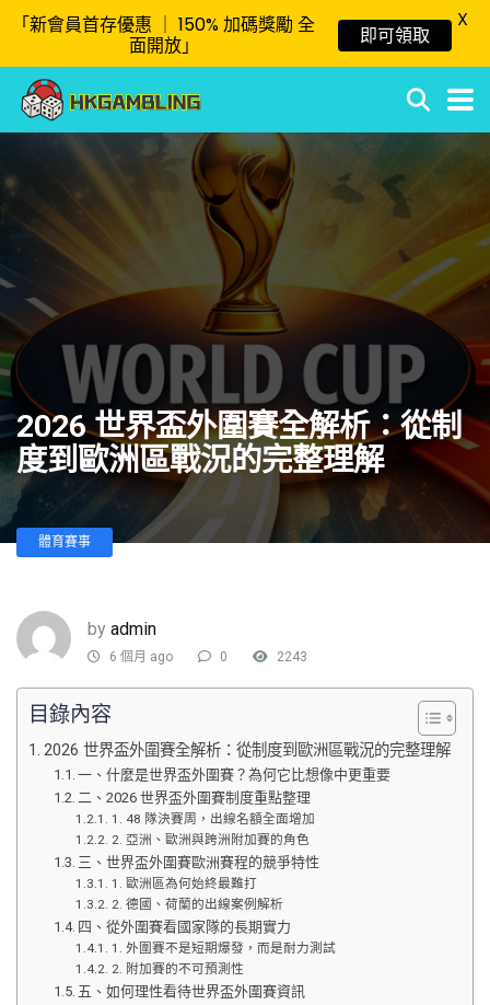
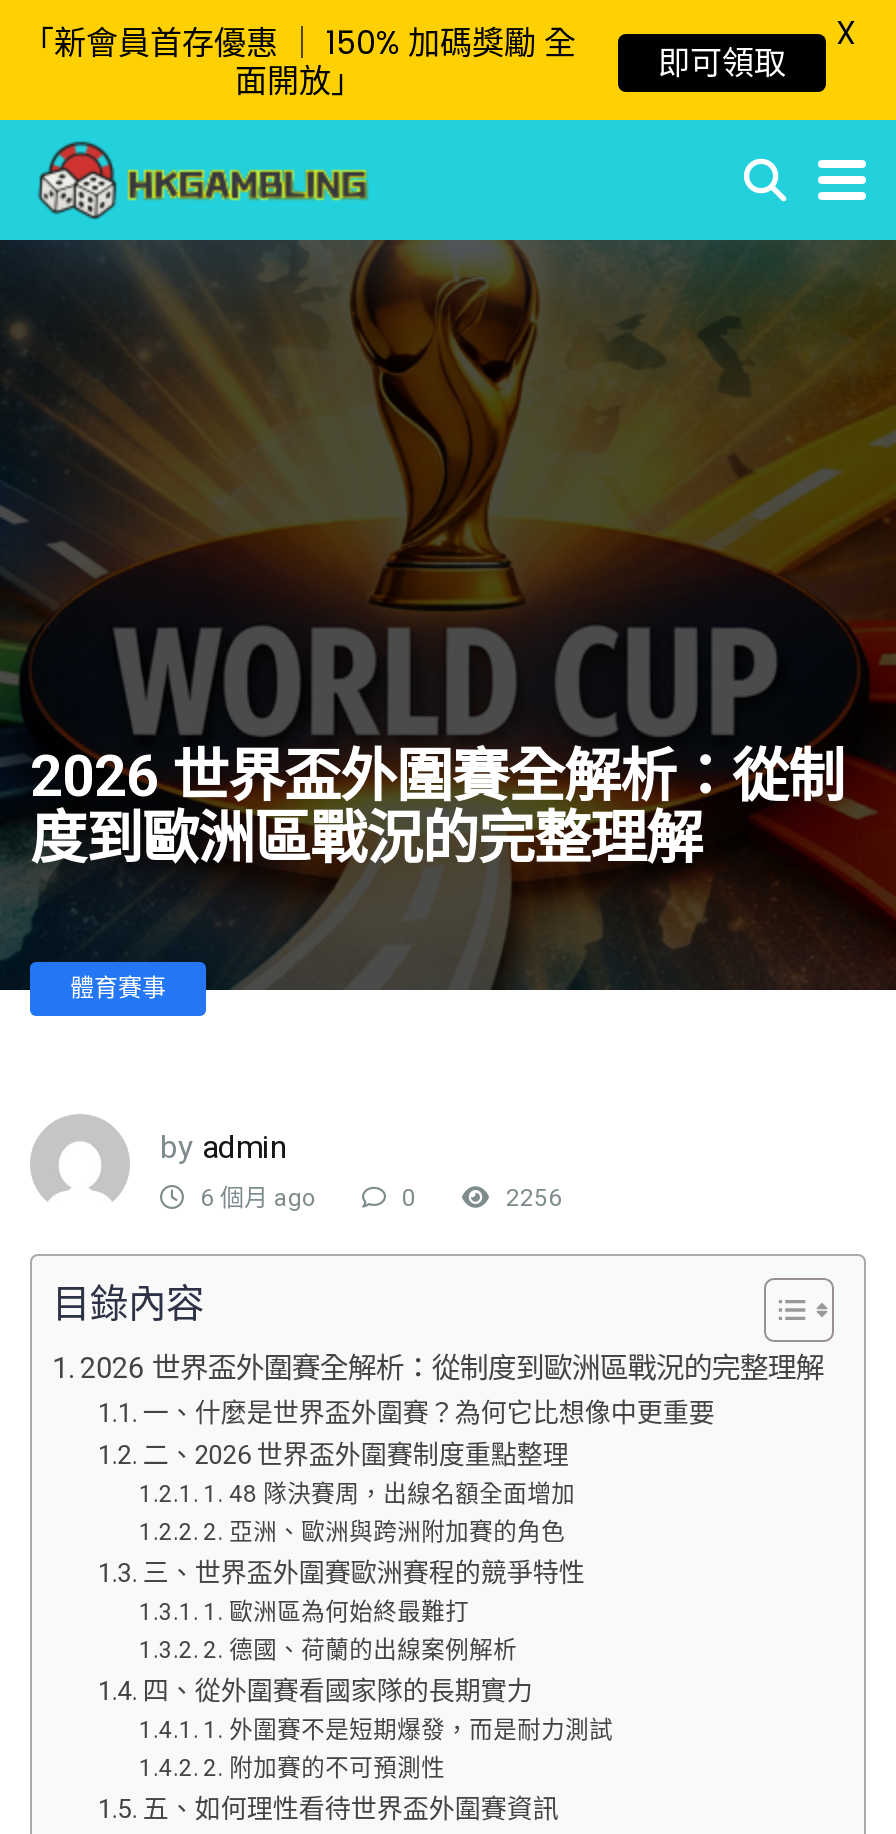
[273,649,307,665] 2243 -> [500,1184,562,1212] 2256

